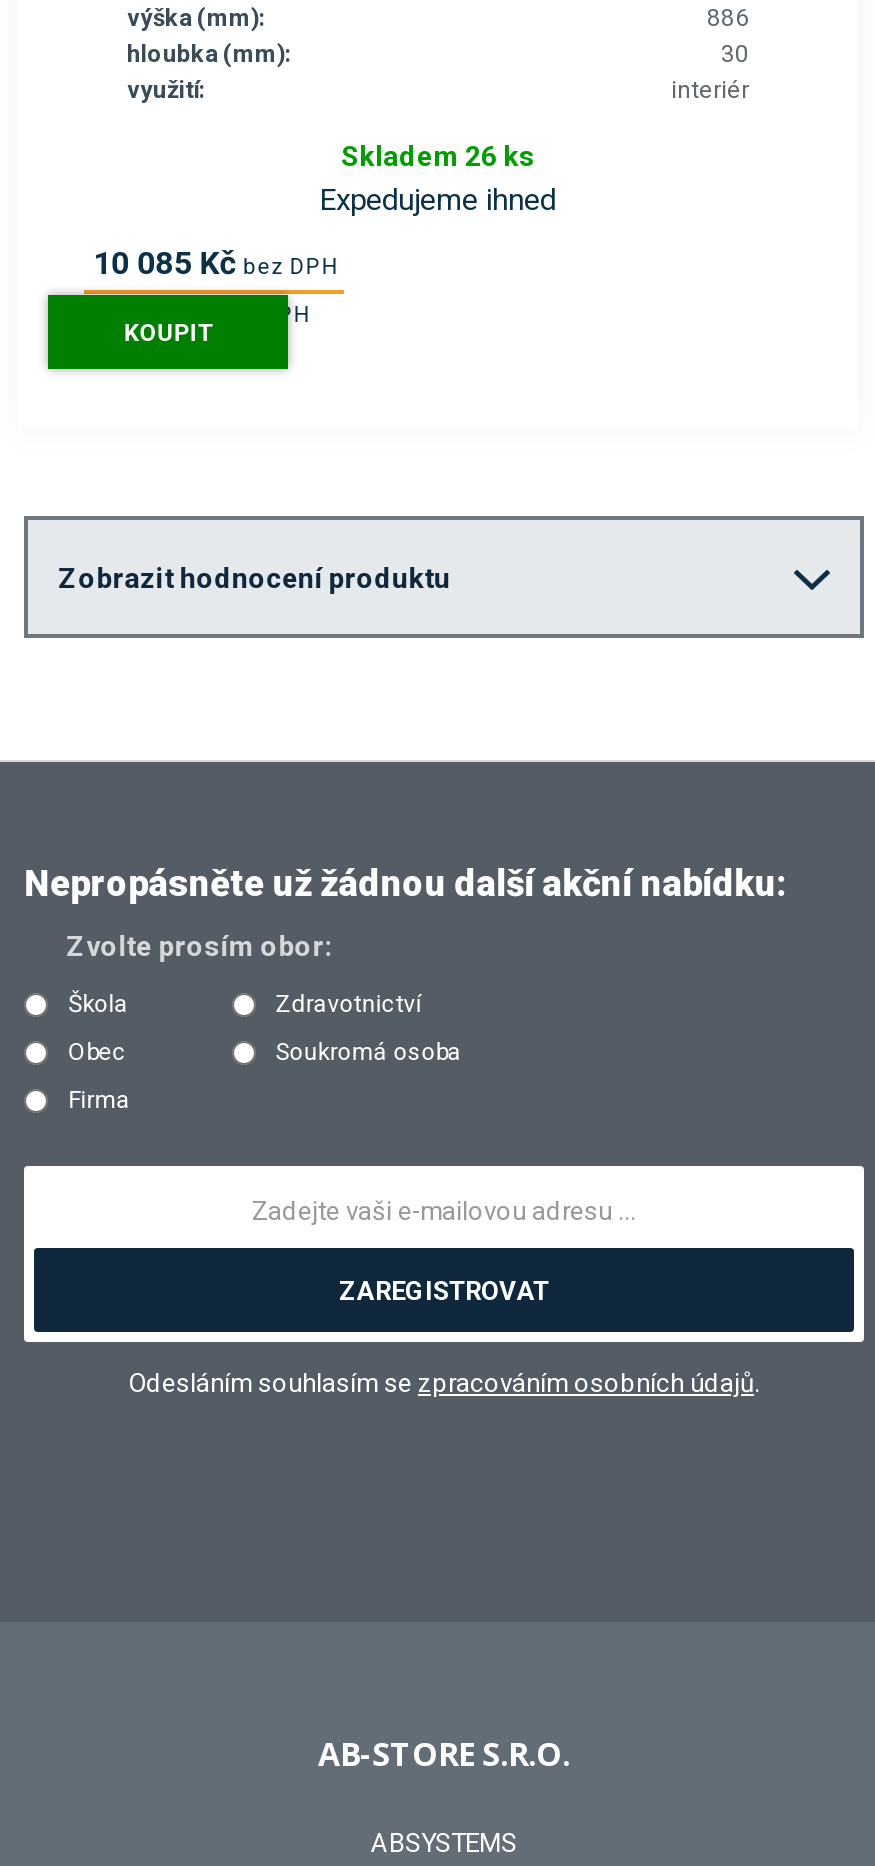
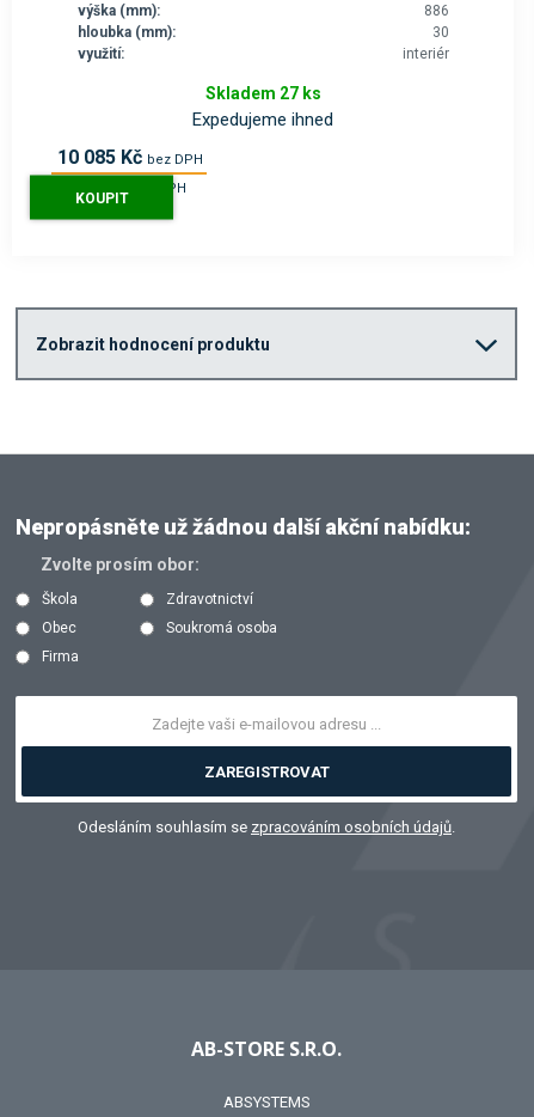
[341,140,535,172] Skladem 26 ks -> [205,84,321,103] Skladem 27 ks

